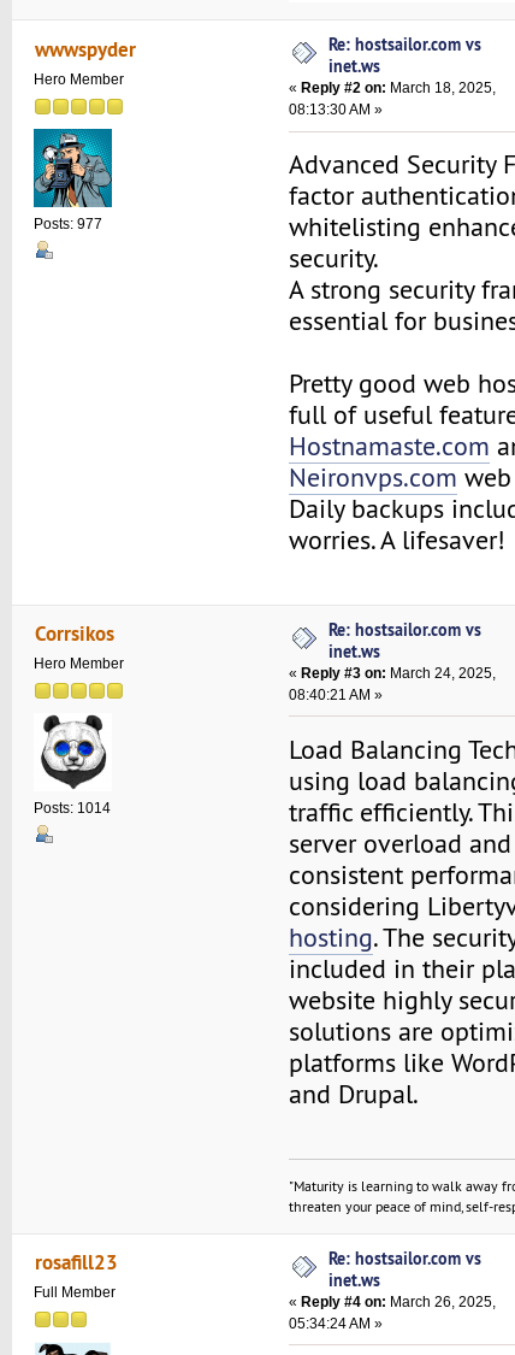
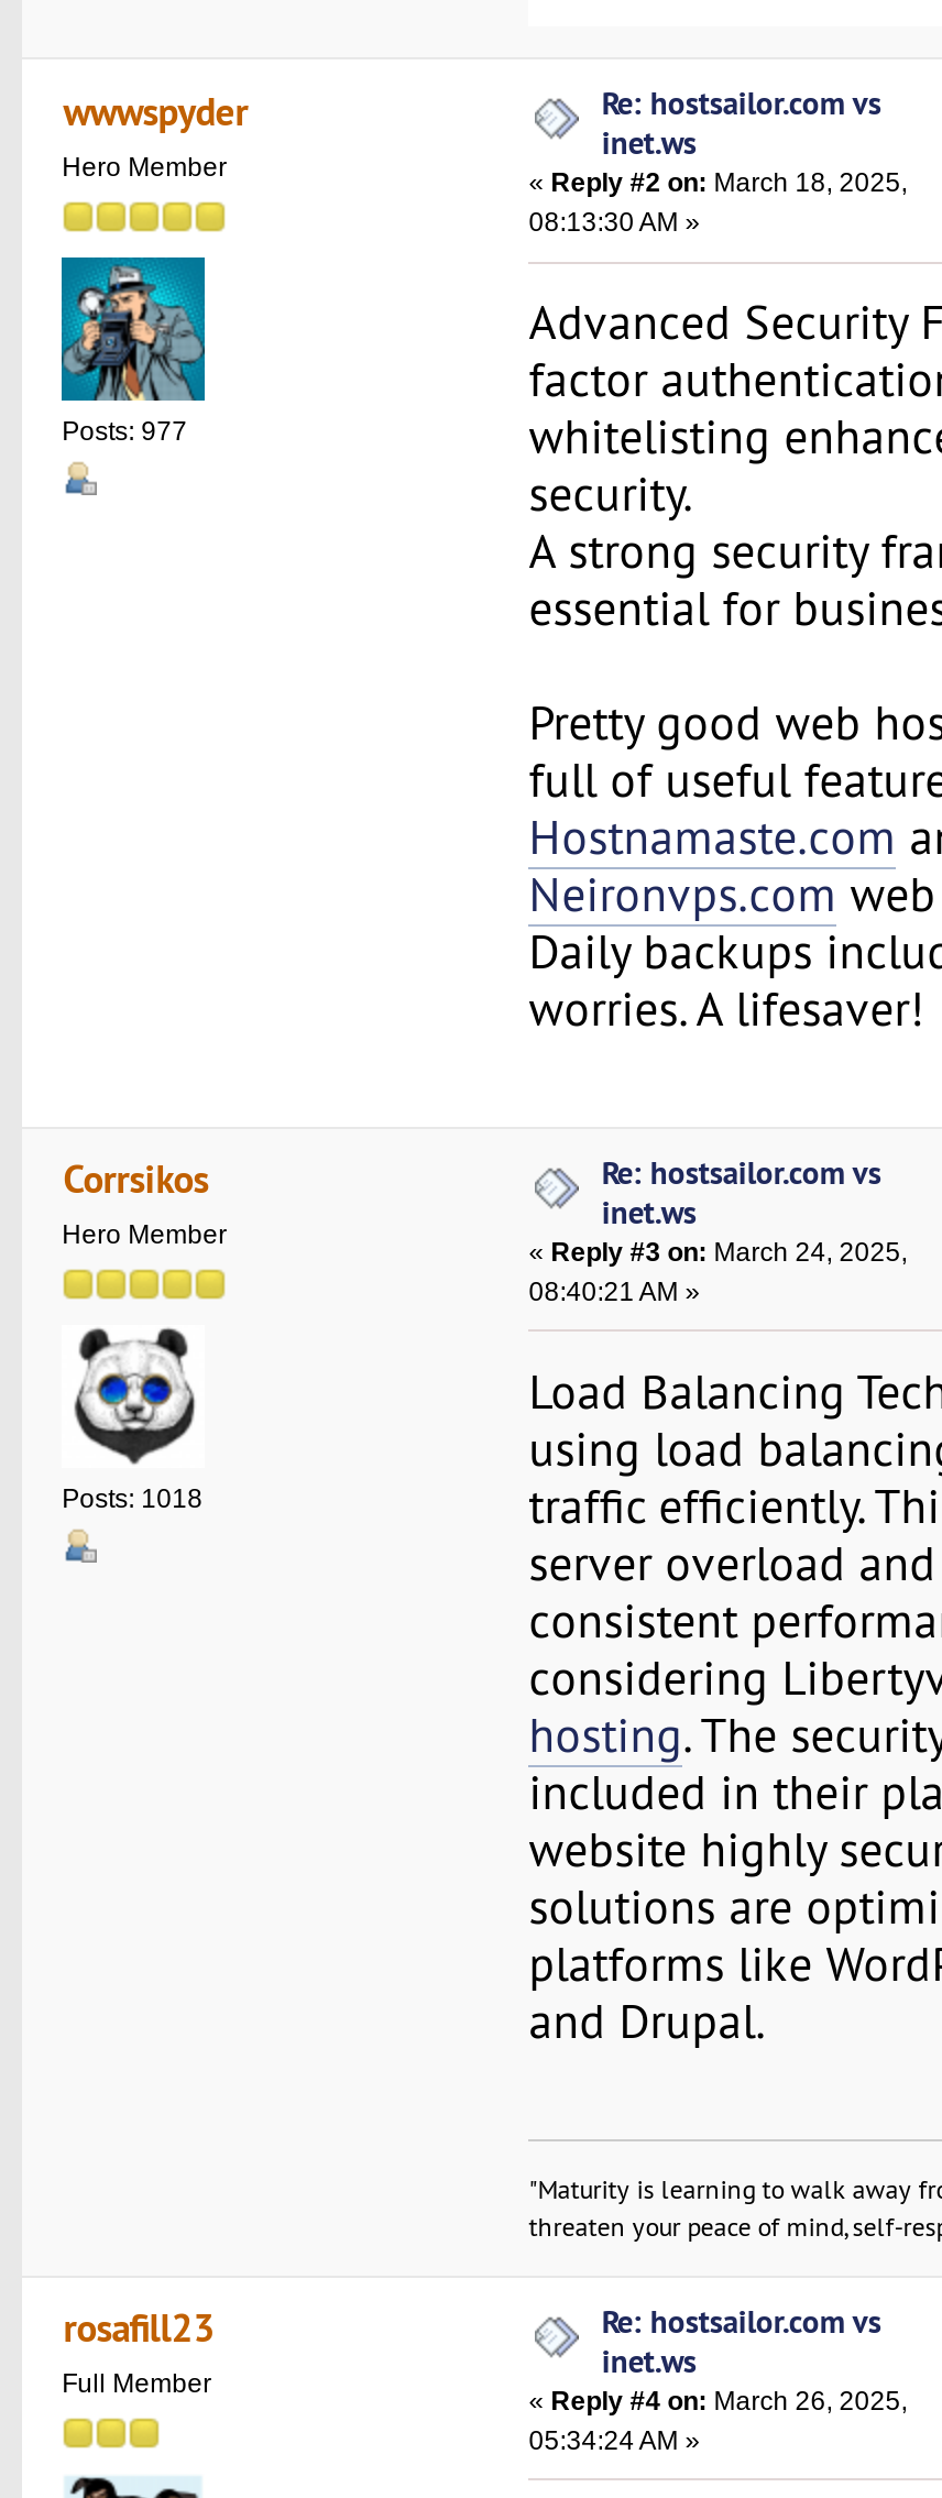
[34,800,111,817] Posts: 1014 -> [62,1484,203,1515] Posts: 1018

